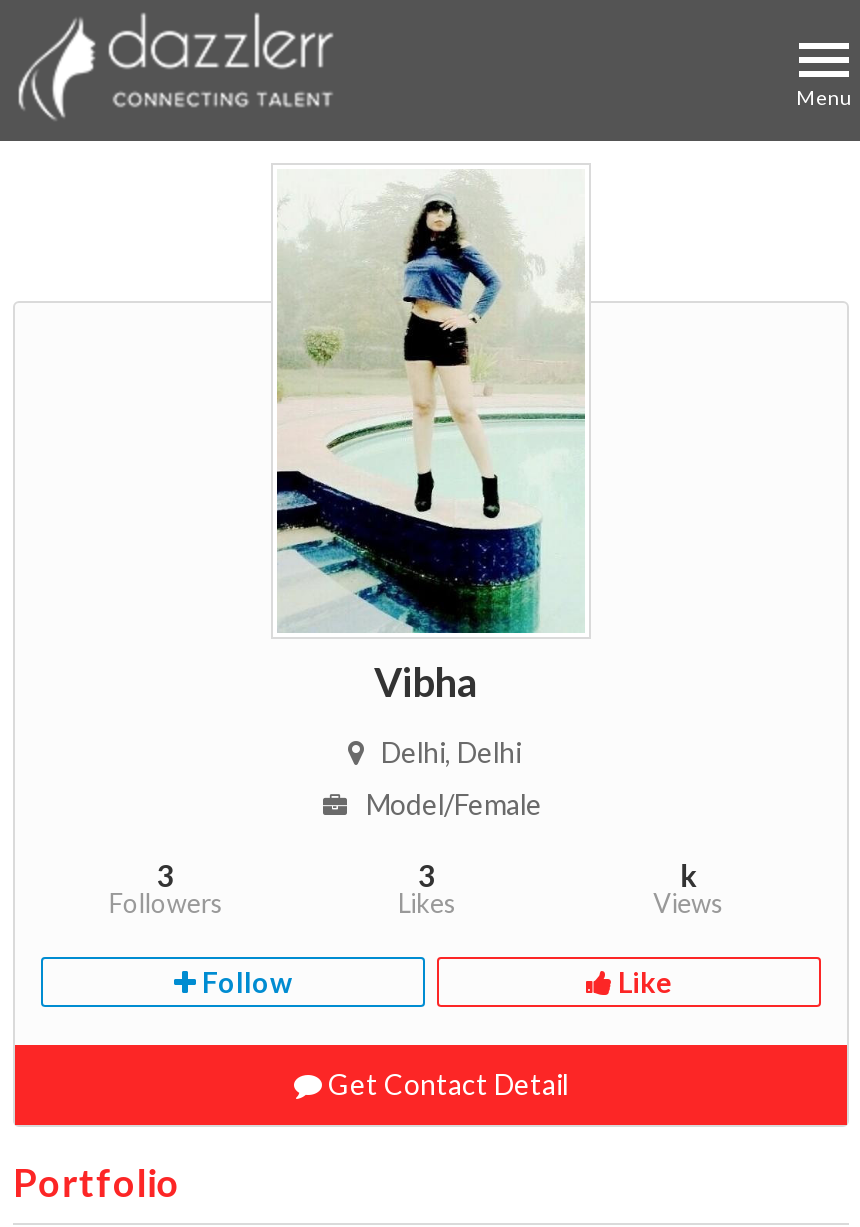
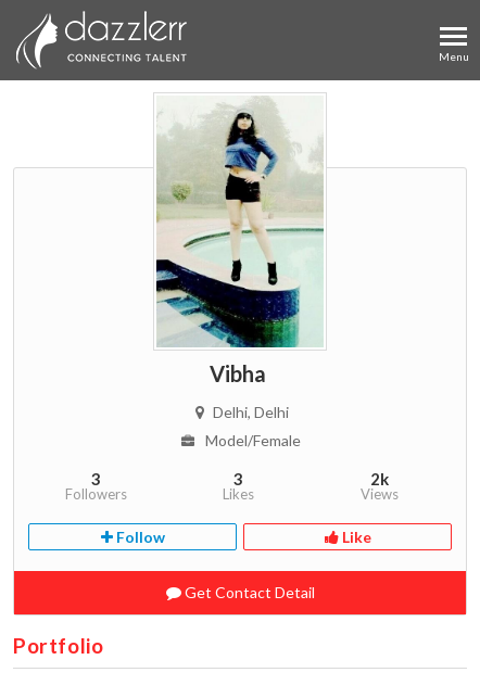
[680,856,696,892] k -> [371,469,389,488] 2k

